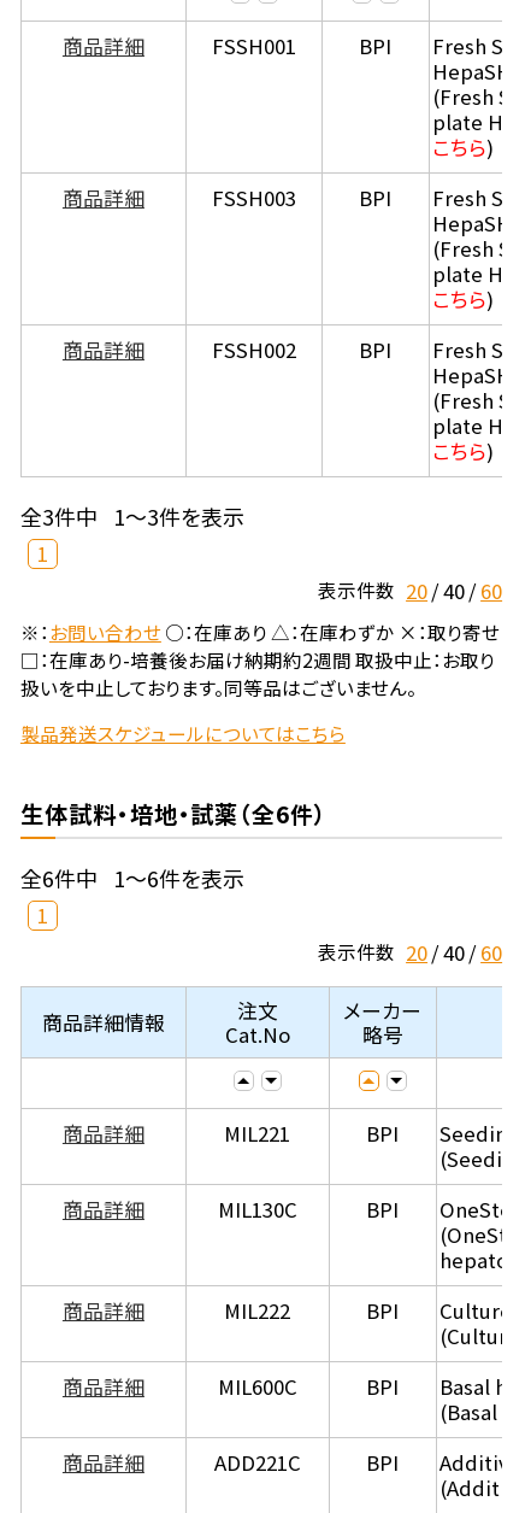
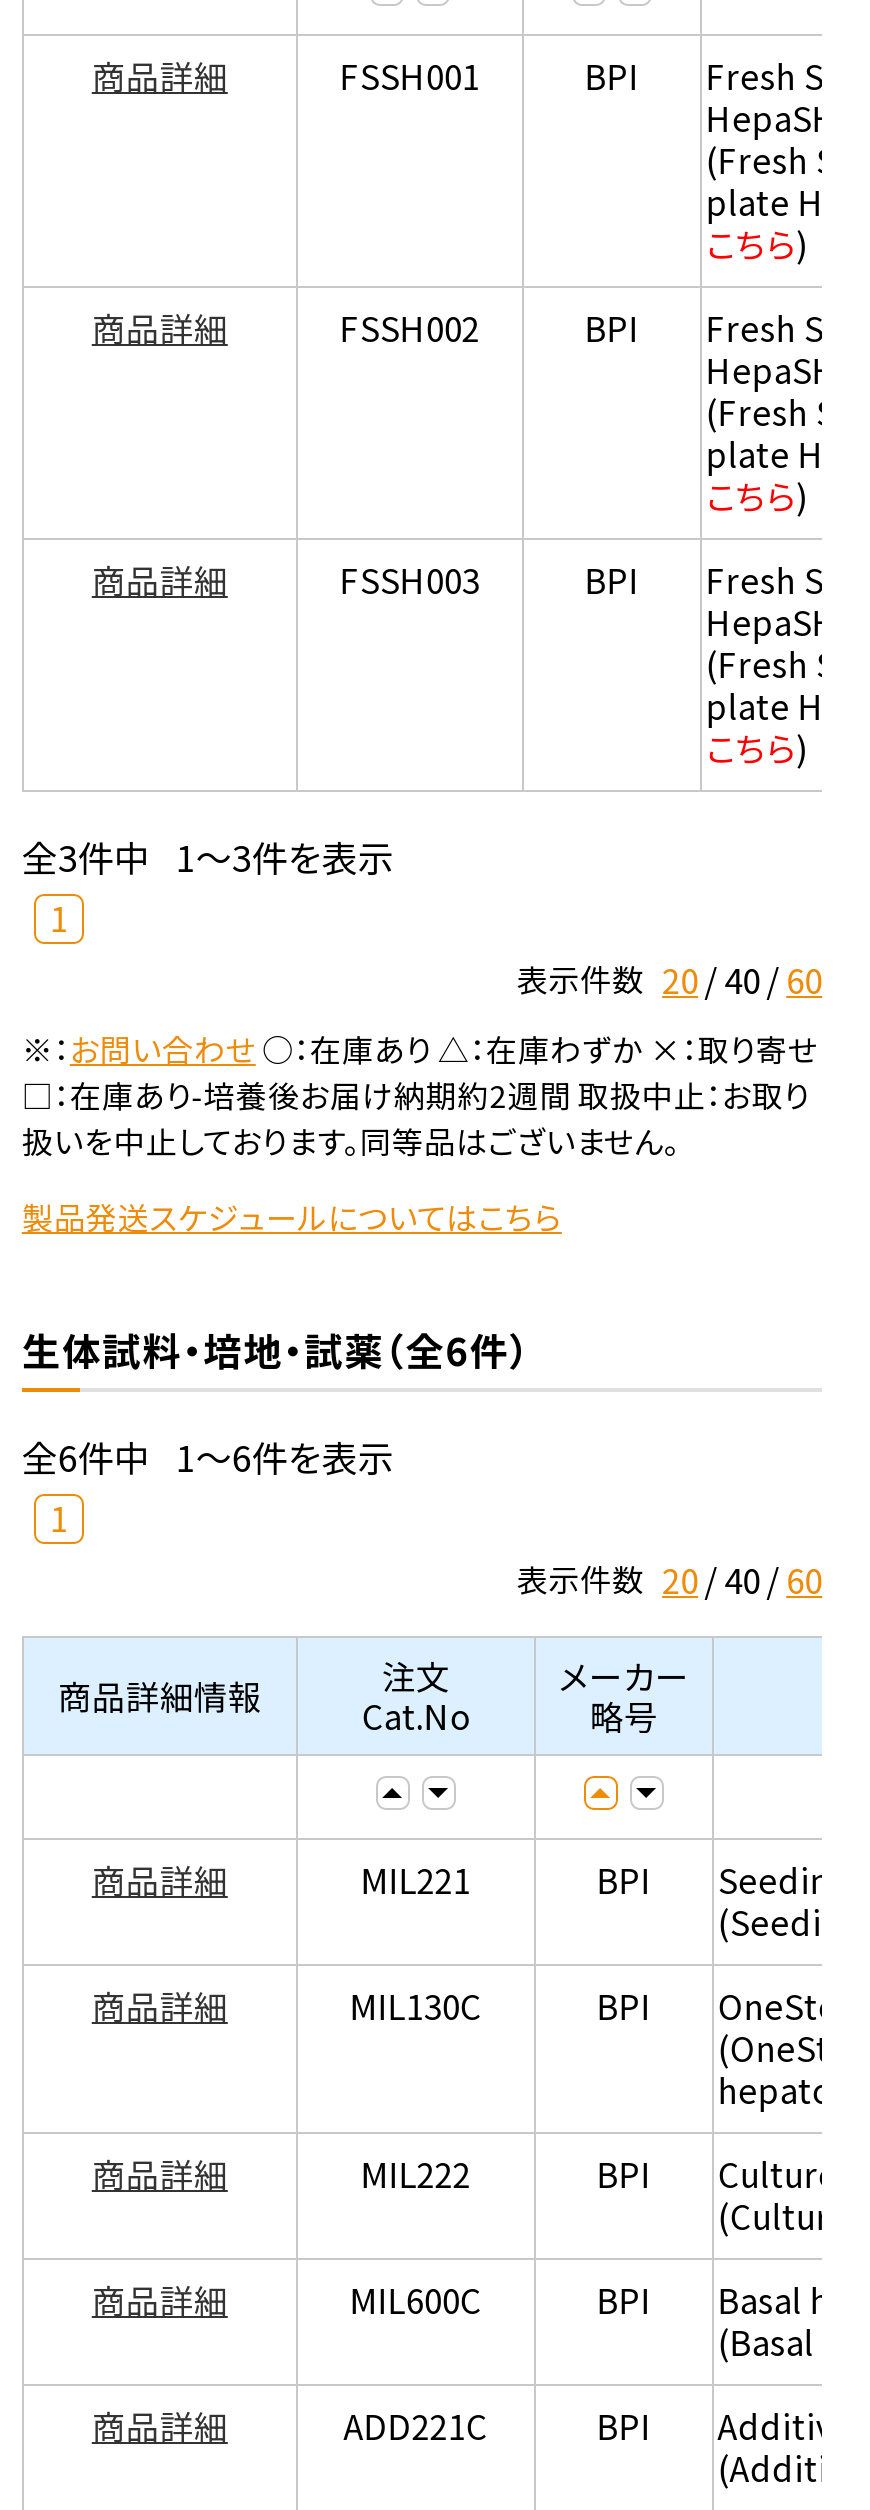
[212,183,296,212] FSSH003 -> [340,304,480,352] FSSH002
[212,335,296,364] FSSH002 -> [340,556,480,604] FSSH003

